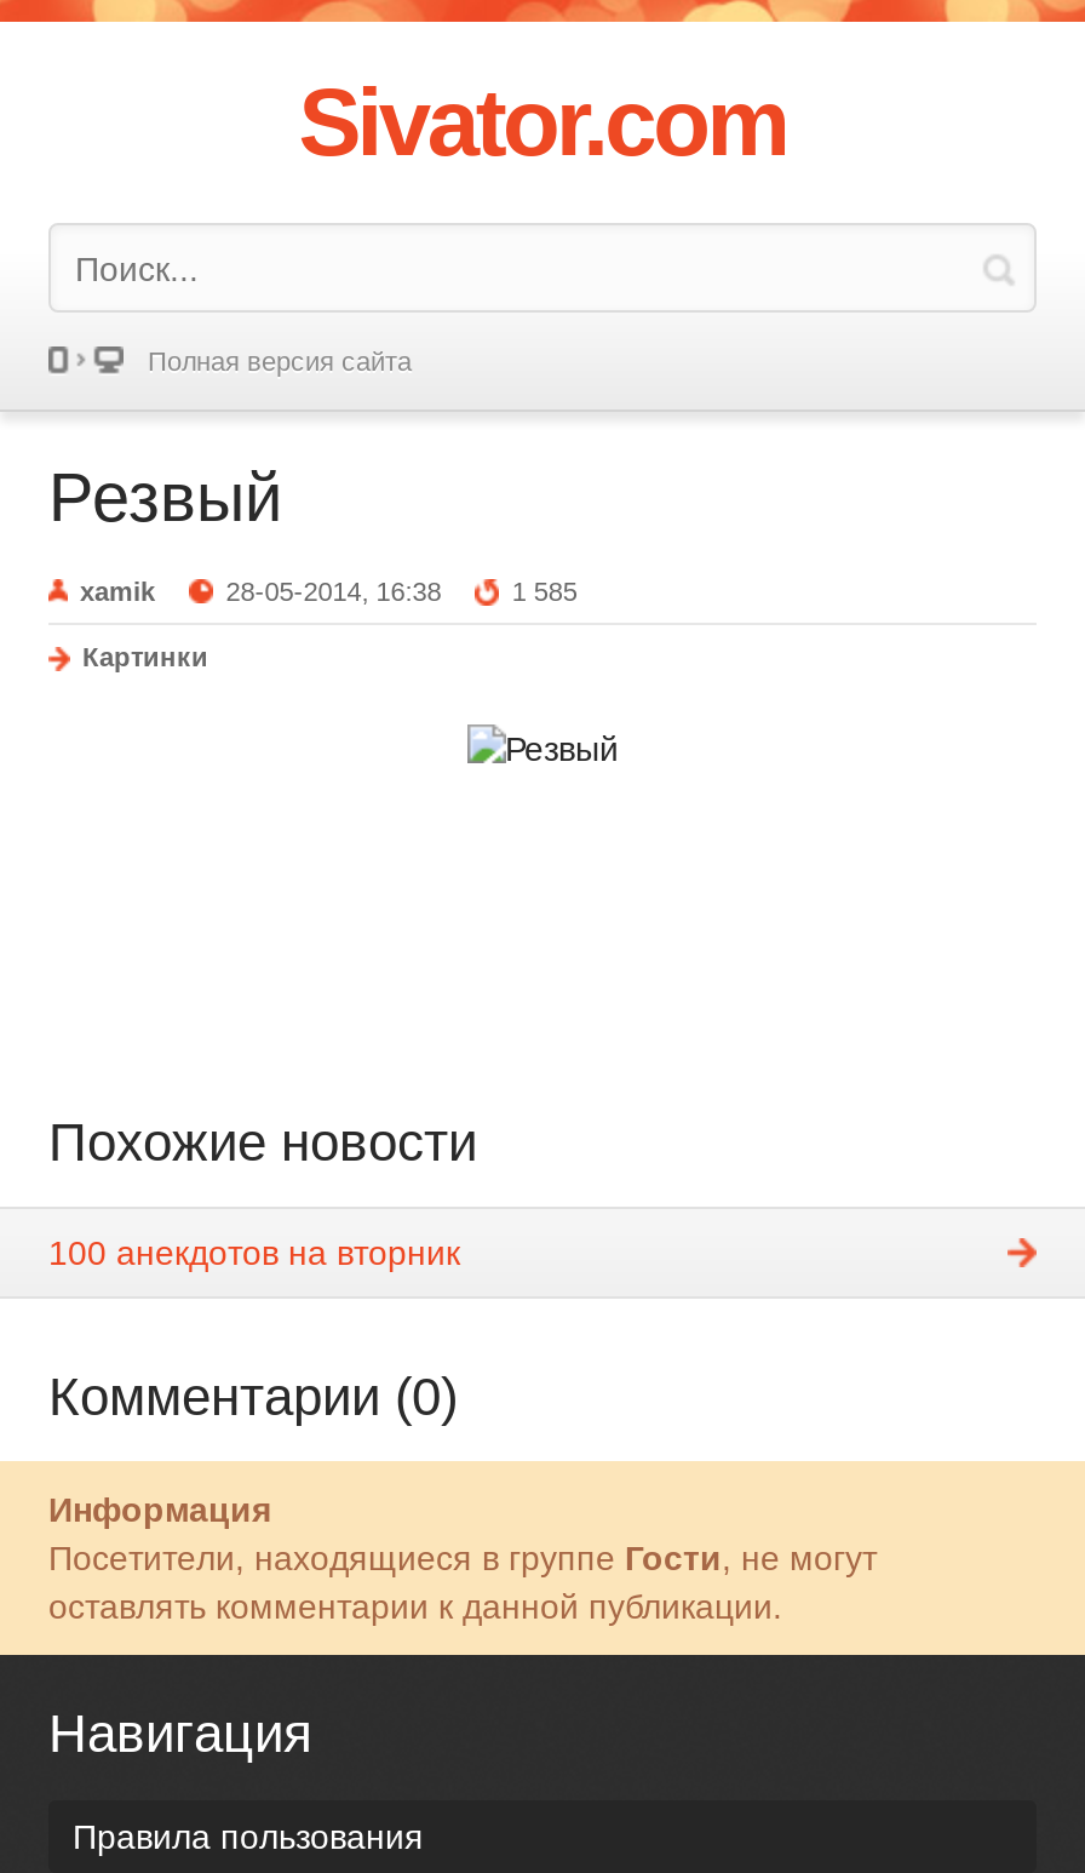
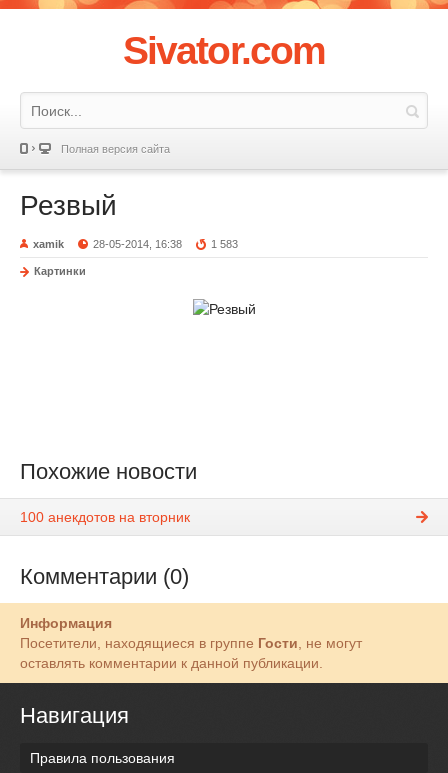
[512,577,577,606] 1 585 -> [211,238,238,250] 1 583

